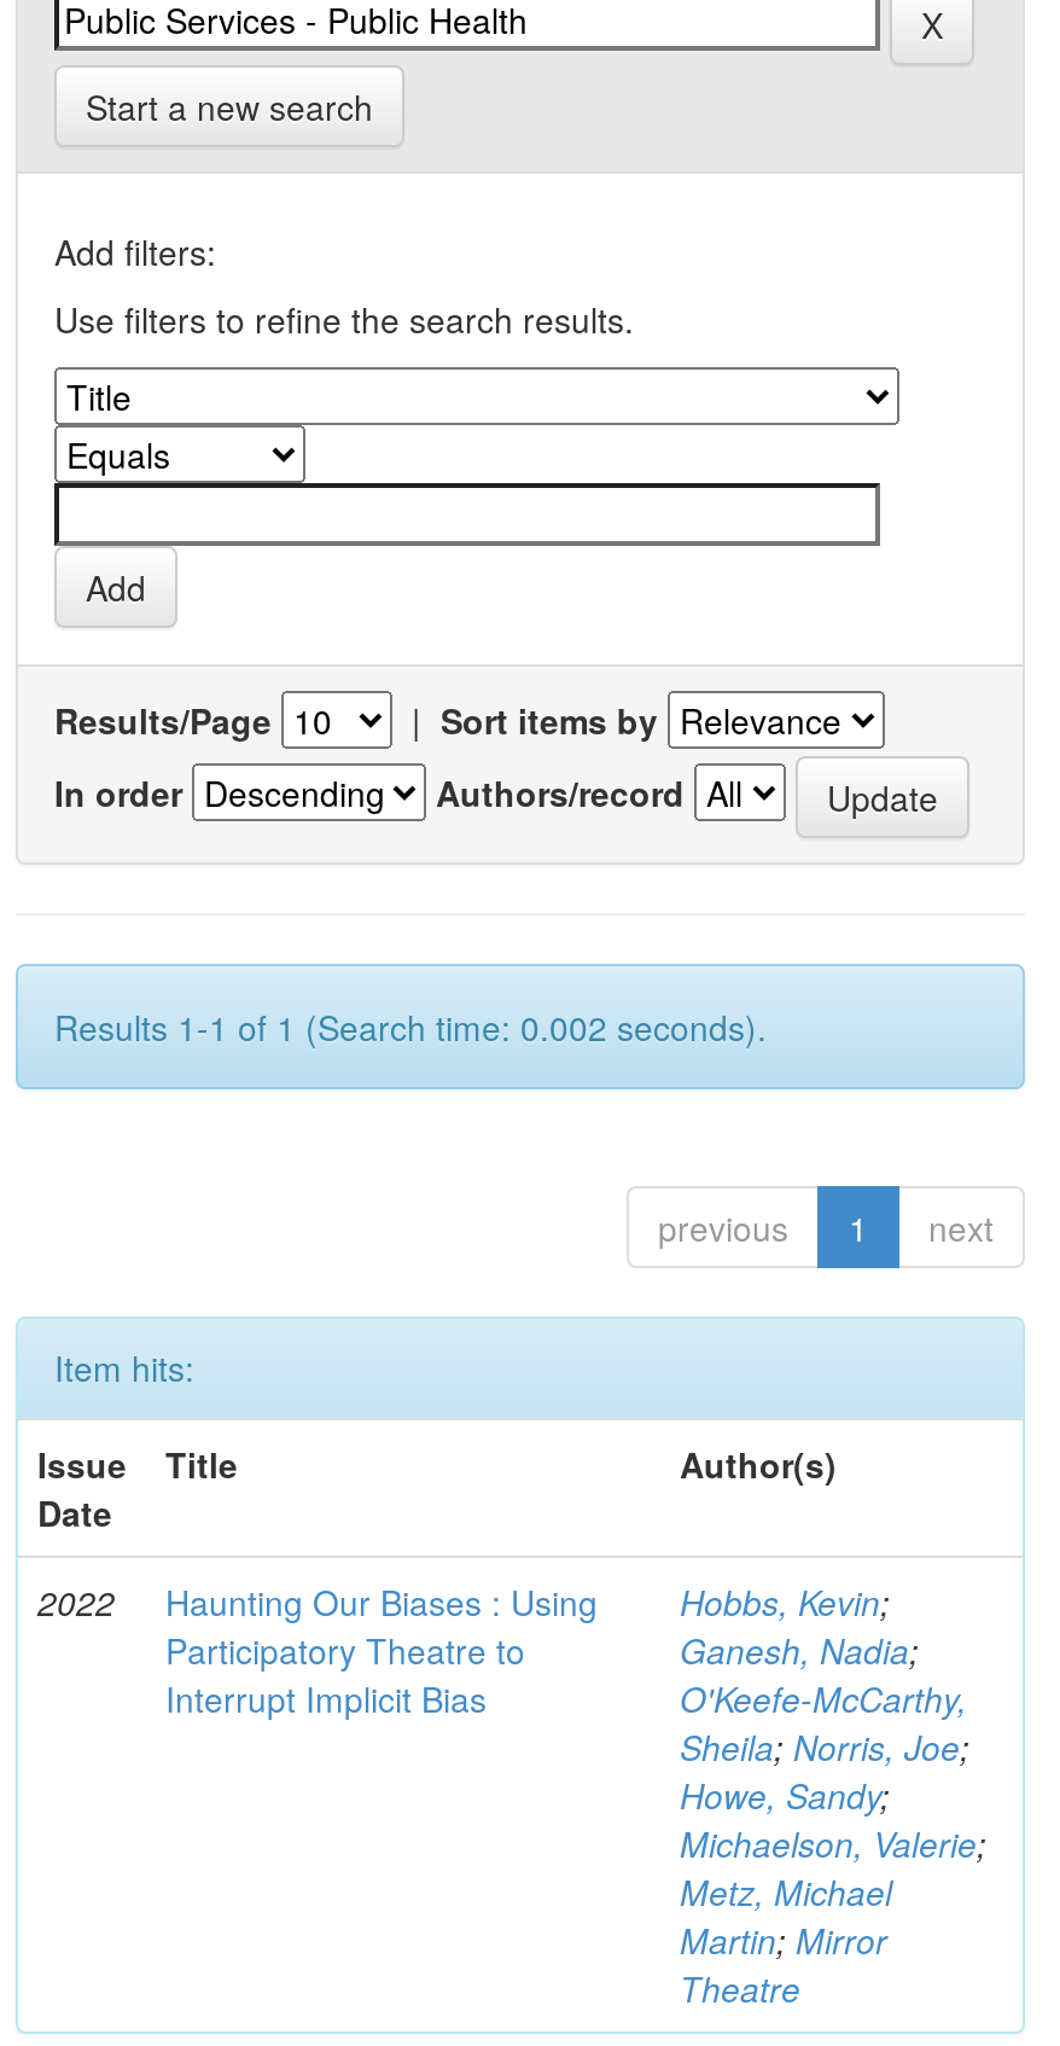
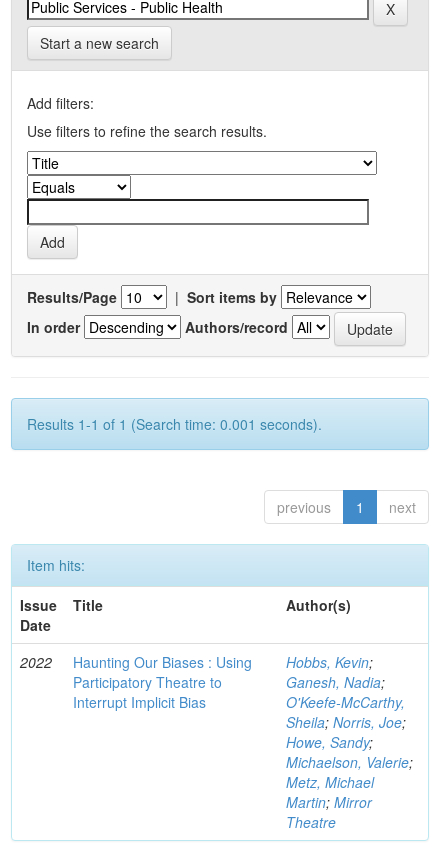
[54,1002,767,1051] Results 1-1 of 1 (Search time: 0.002 seconds). -> [27,414,322,434] Results 1-1 of 1 (Search time: 0.001 seconds).

